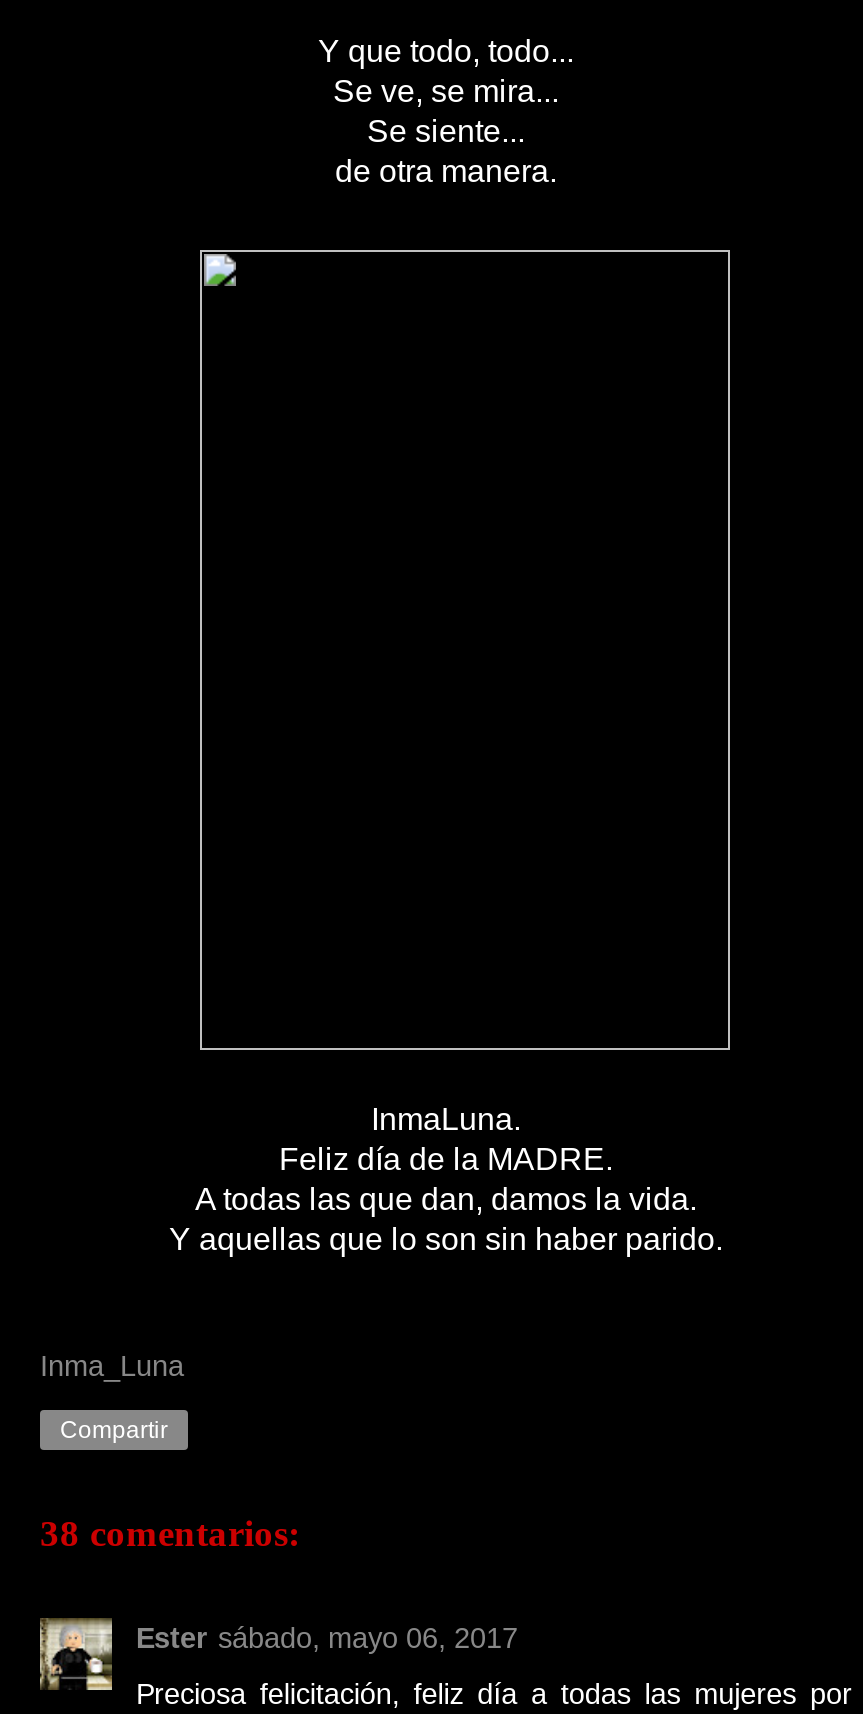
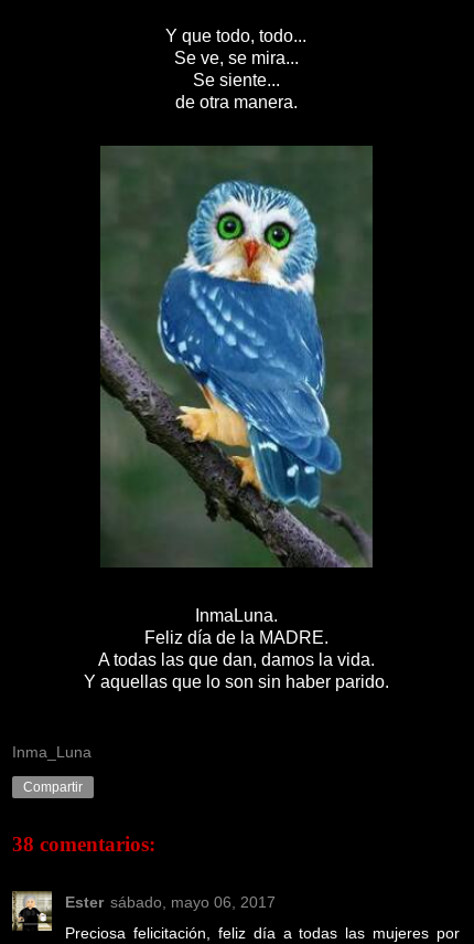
none -> [100,147,374,576] [image]

